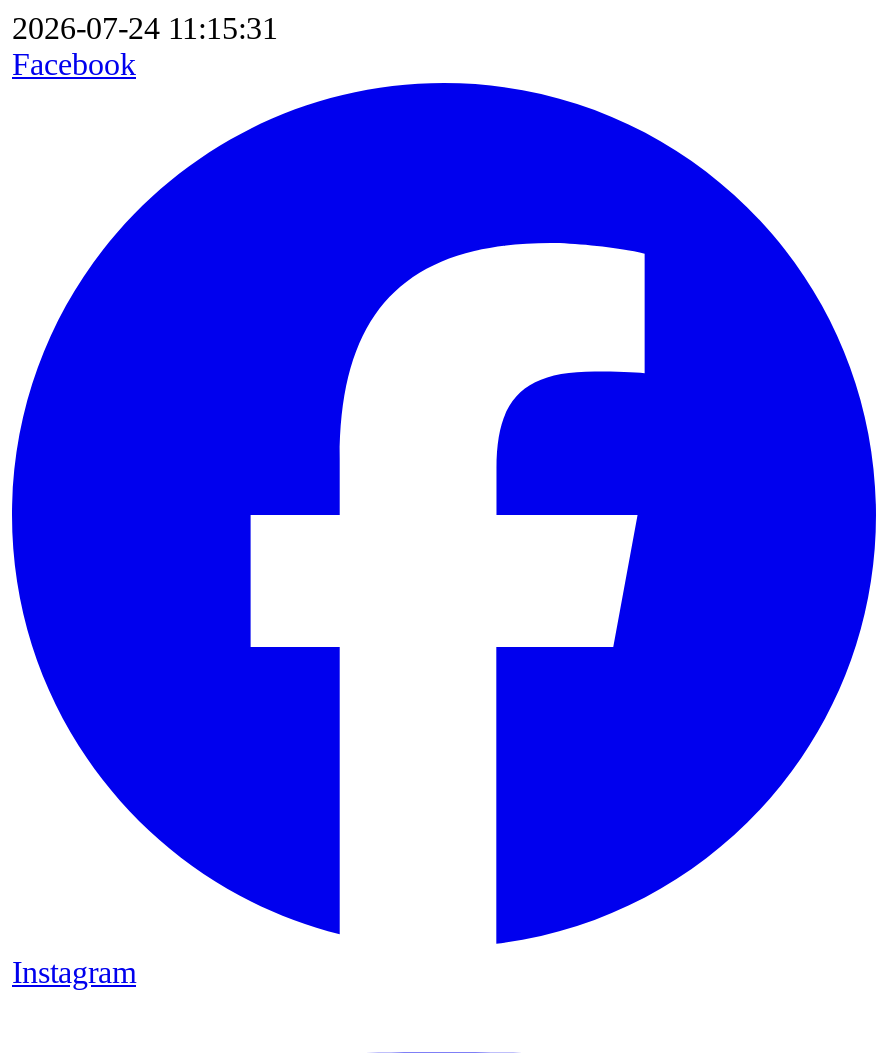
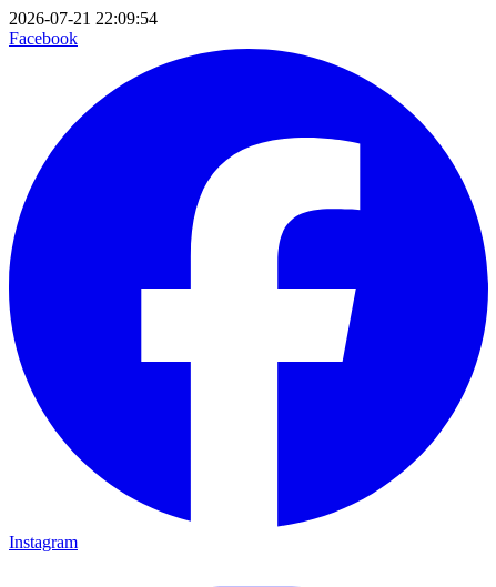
[12,11,278,45] 2026-07-24 11:15:31 -> [9,9,158,28] 2026-07-21 22:09:54

